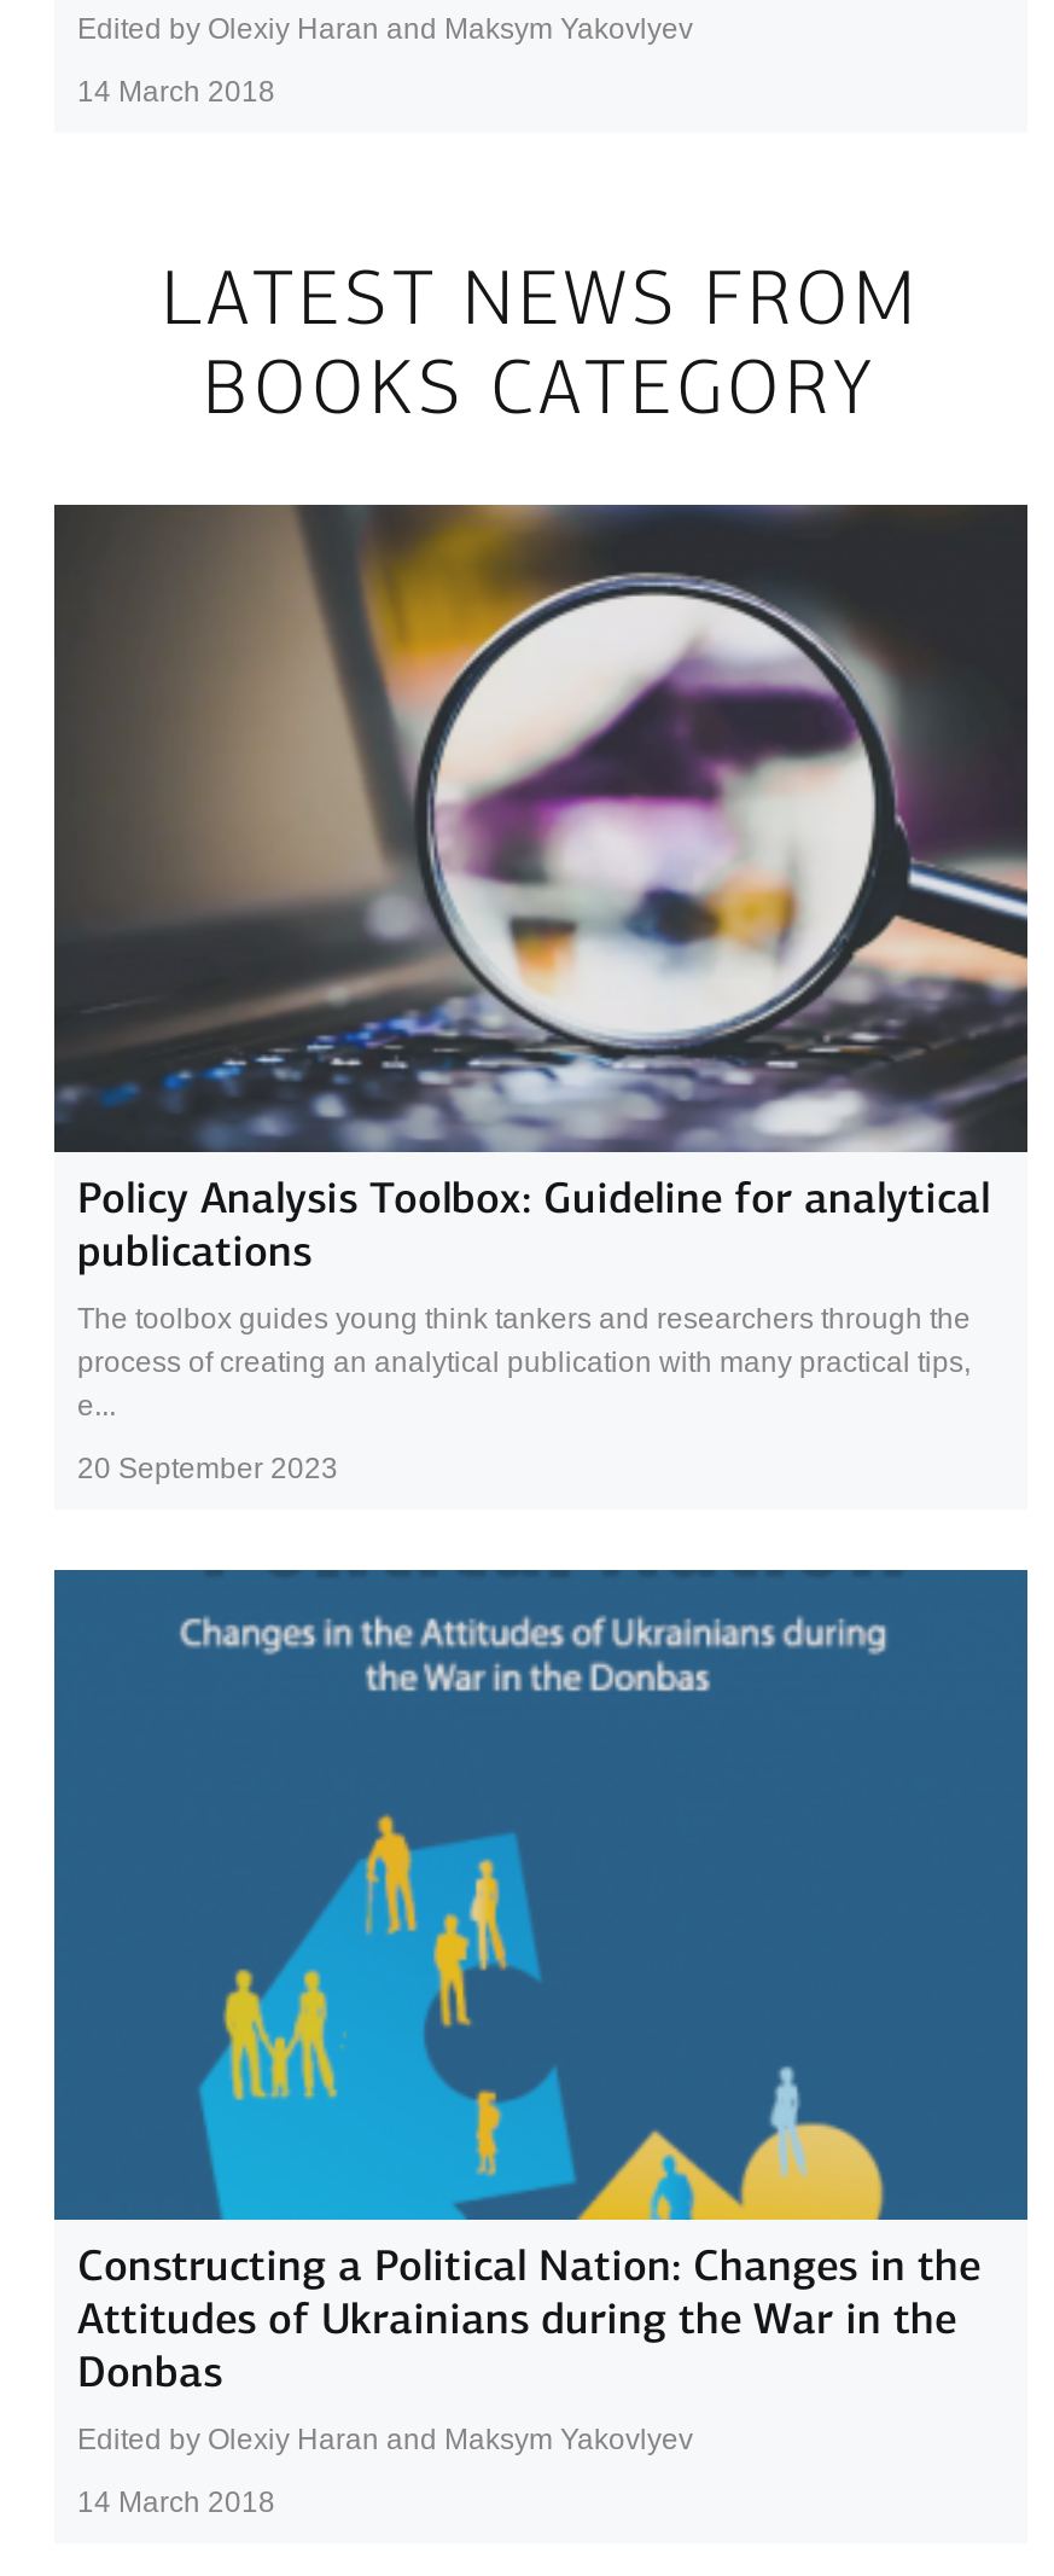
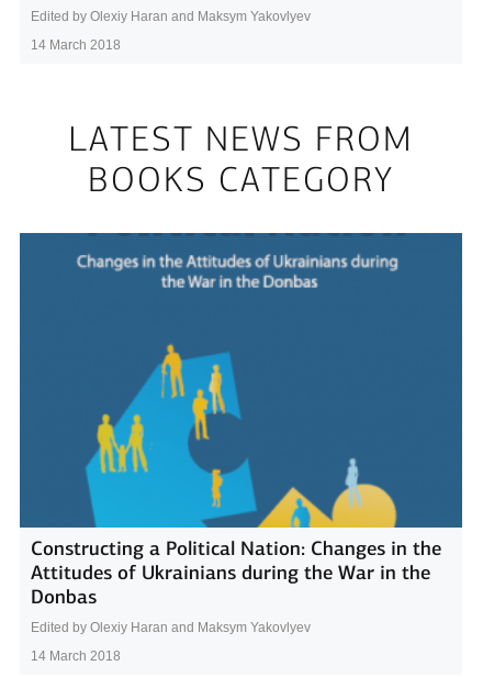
[54,502,1030,1486] [image] | Policy Analysis Toolbox: Guideline for analytical | publications | The toolbox guides young think tankers and researchers through the | process of creating an analytical publication with many practical tips, | e... | 20 September 2023 -> none

